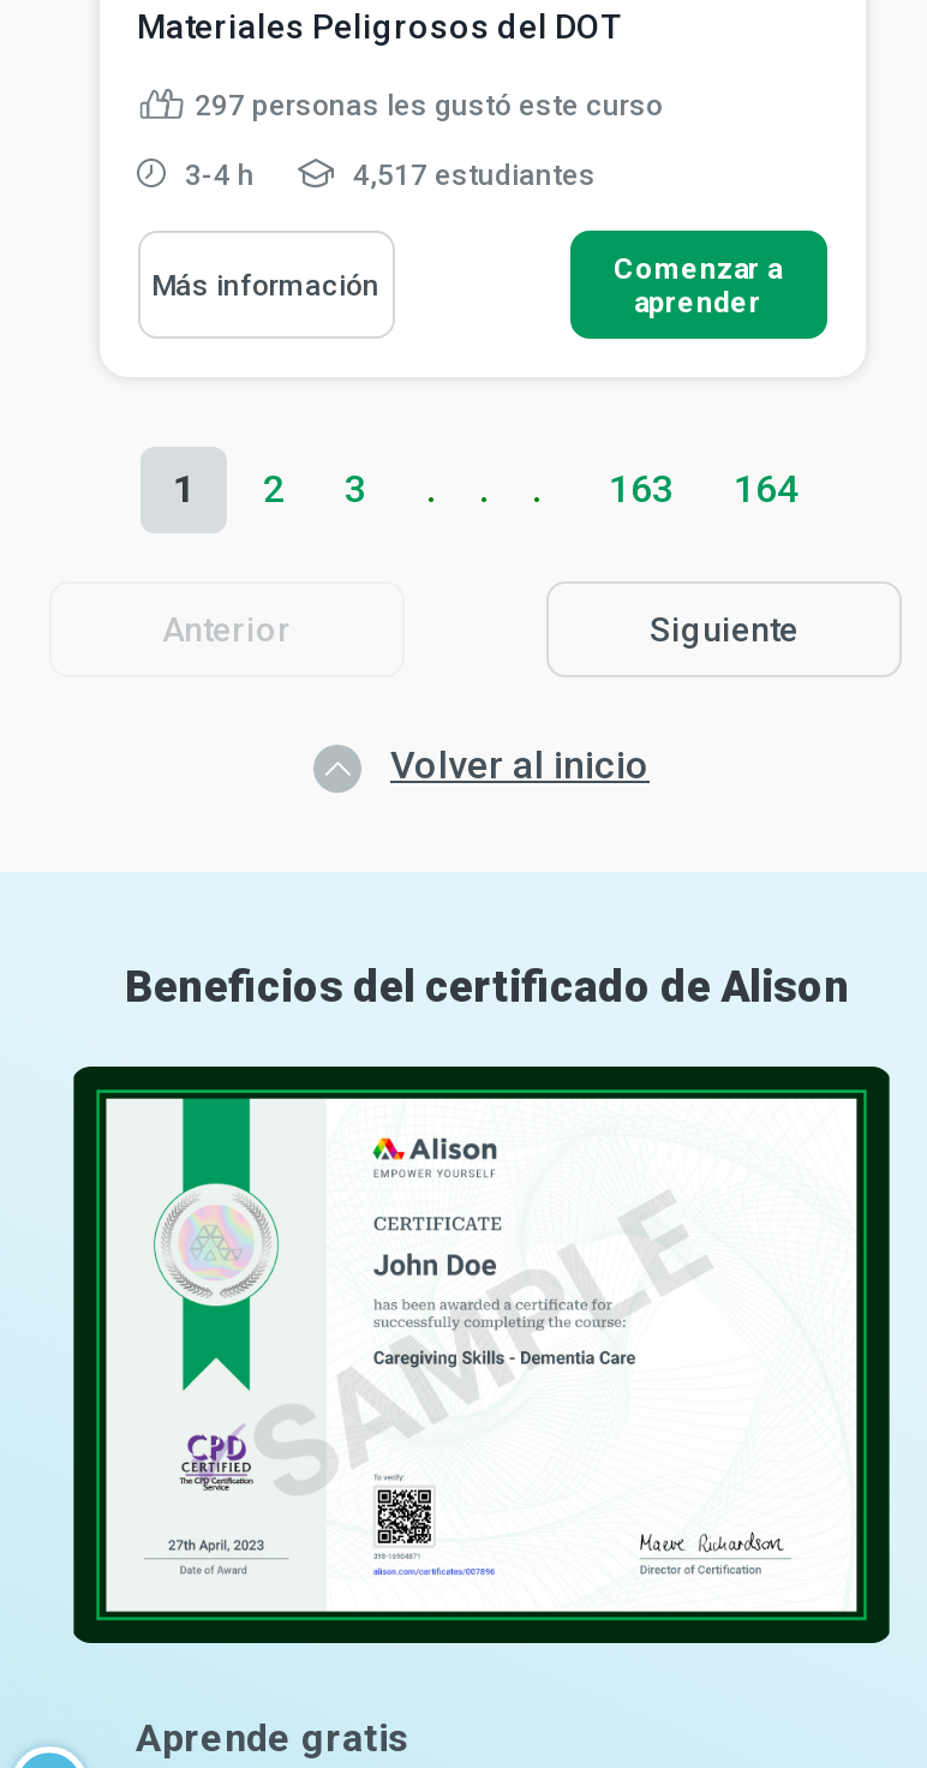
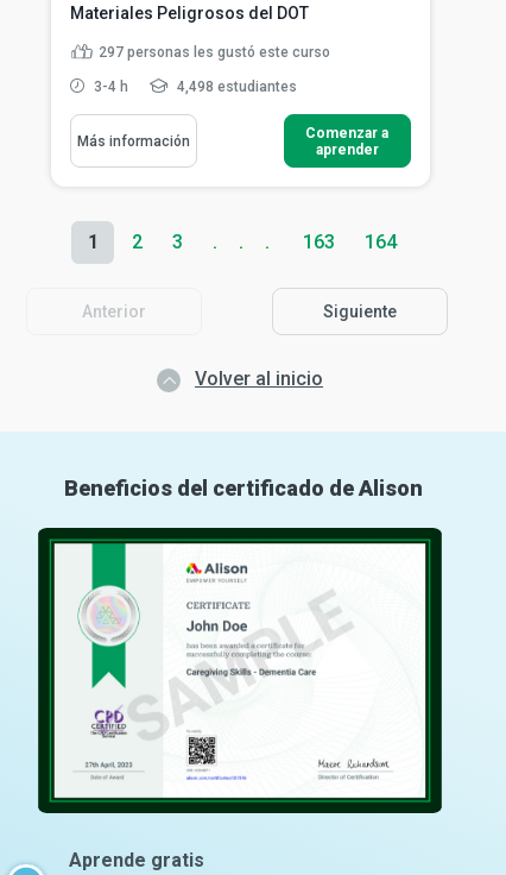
[346,159,596,192] 4,517 estudiantes -> [173,78,296,95] 4,498 estudiantes

